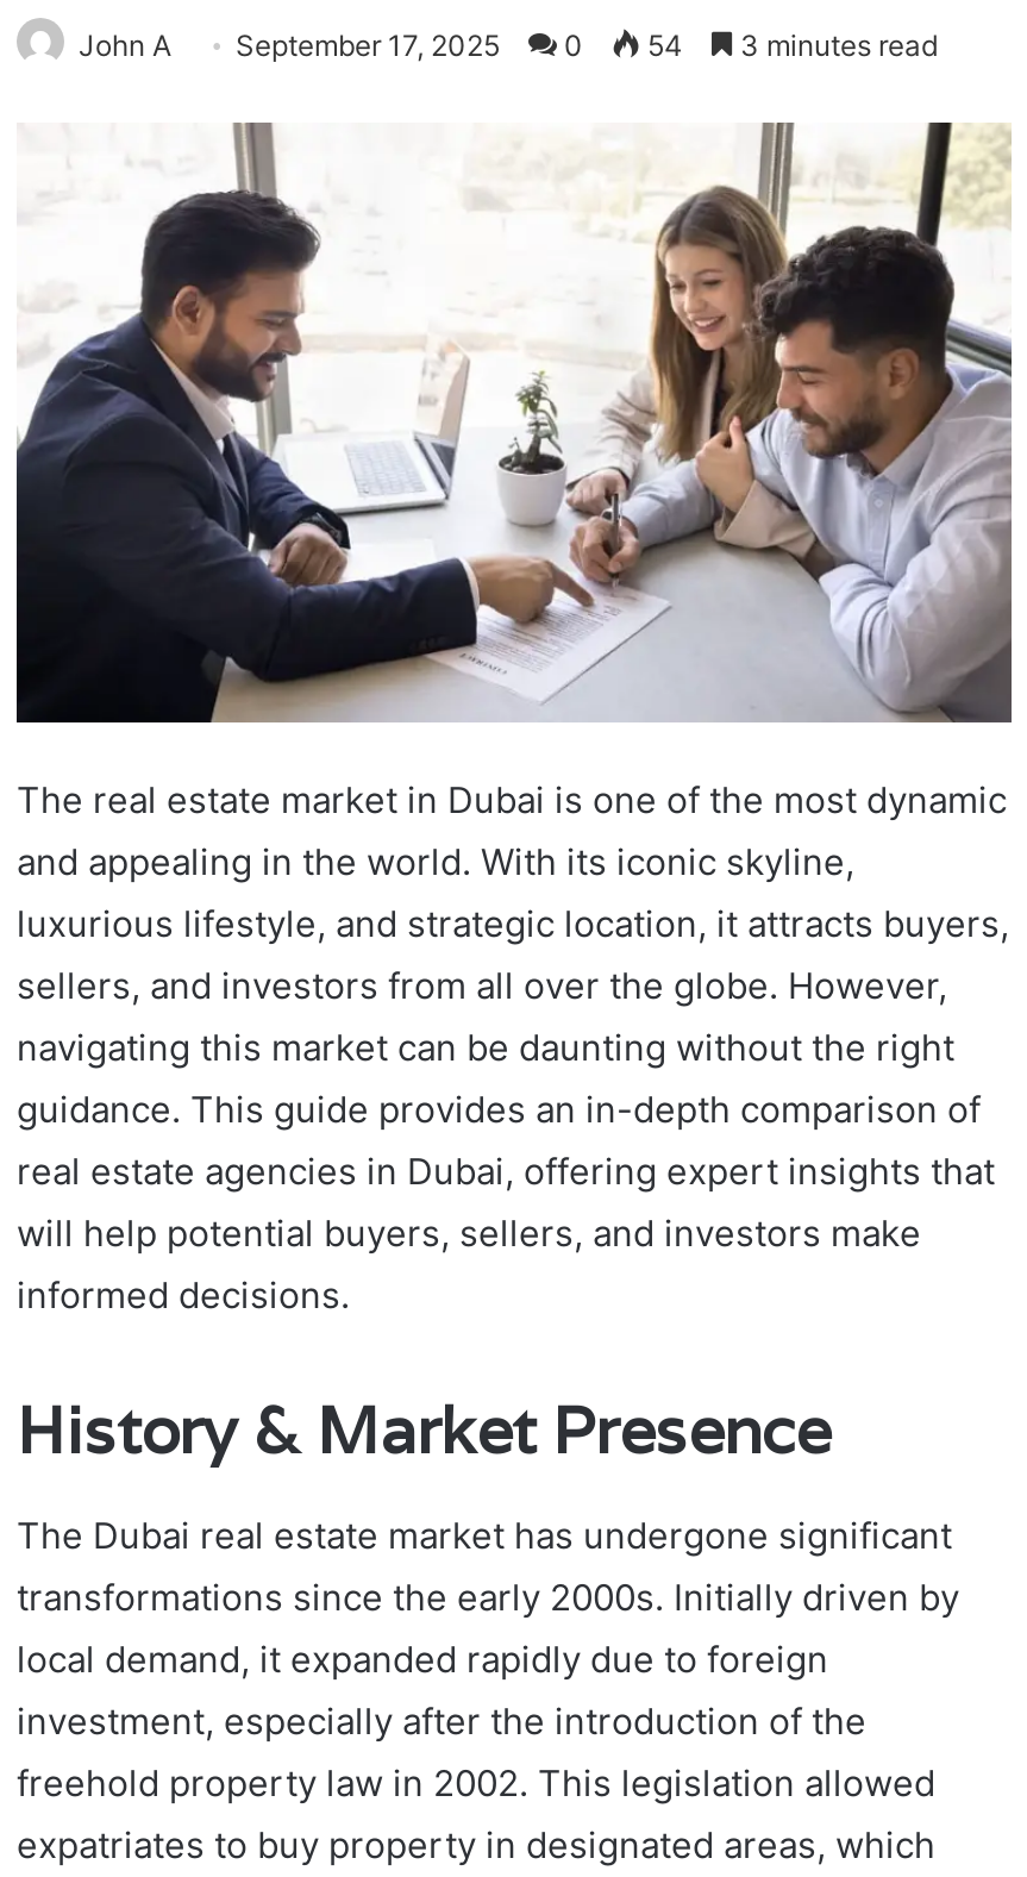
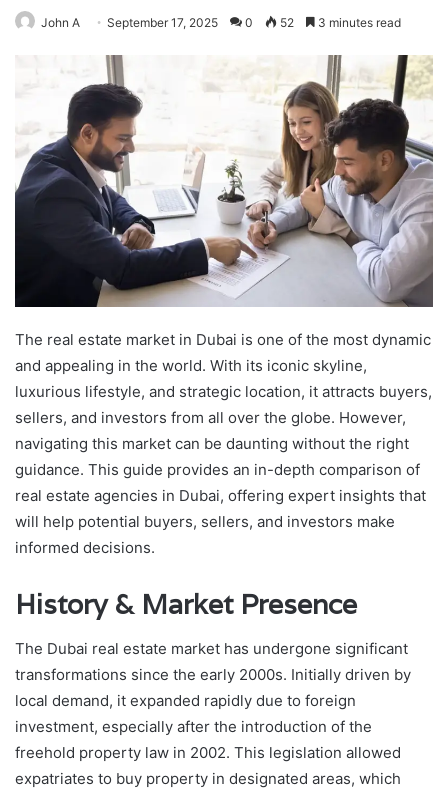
[79,27,938,63] John A September 17, 2025 0 54 3 minutes read -> [41,15,401,30] John A September 17, 2025 0 52 3 minutes read

